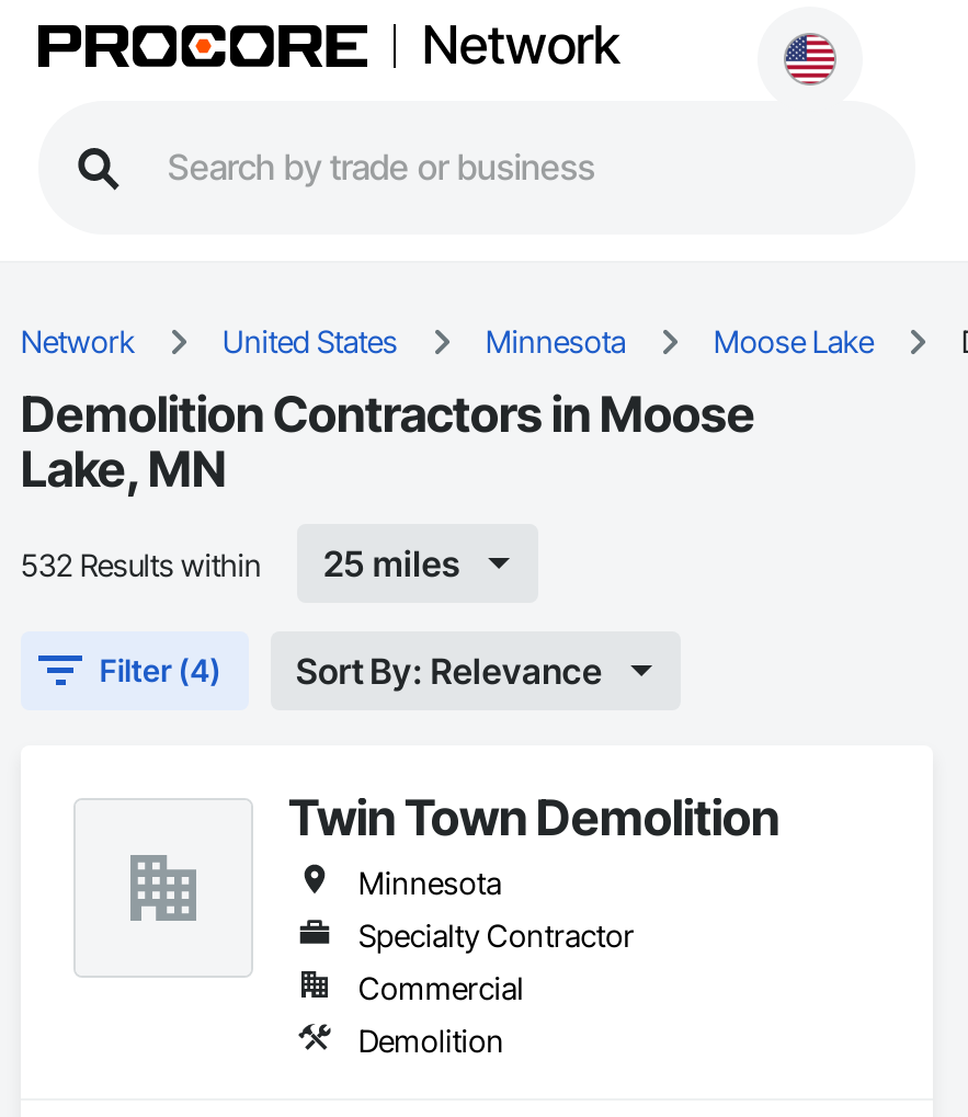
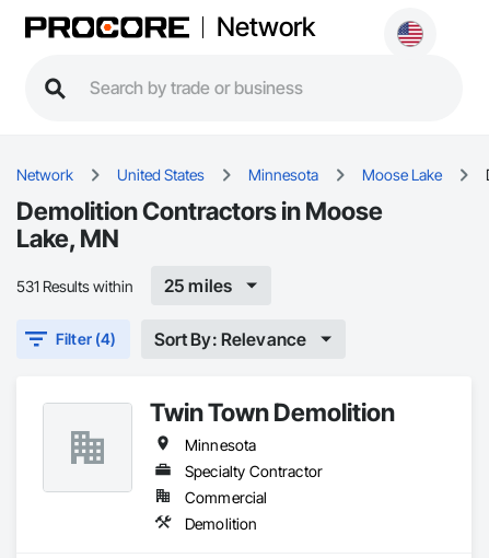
[21,545,262,582] 532 Results within -> [16,276,133,295] 531 Results within

